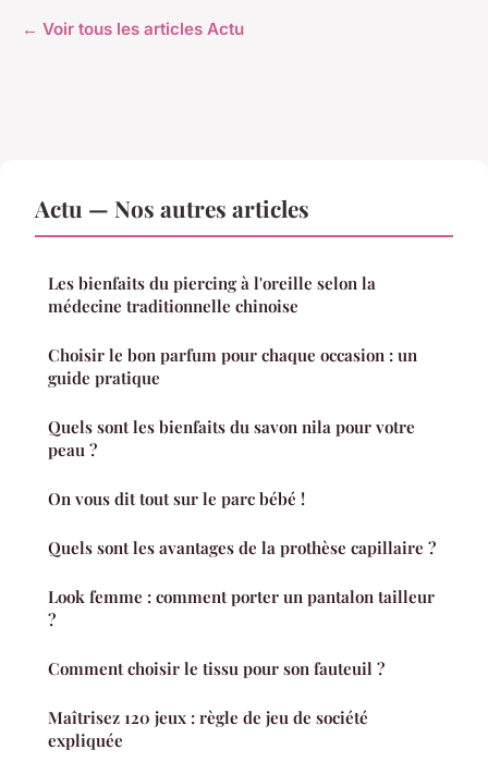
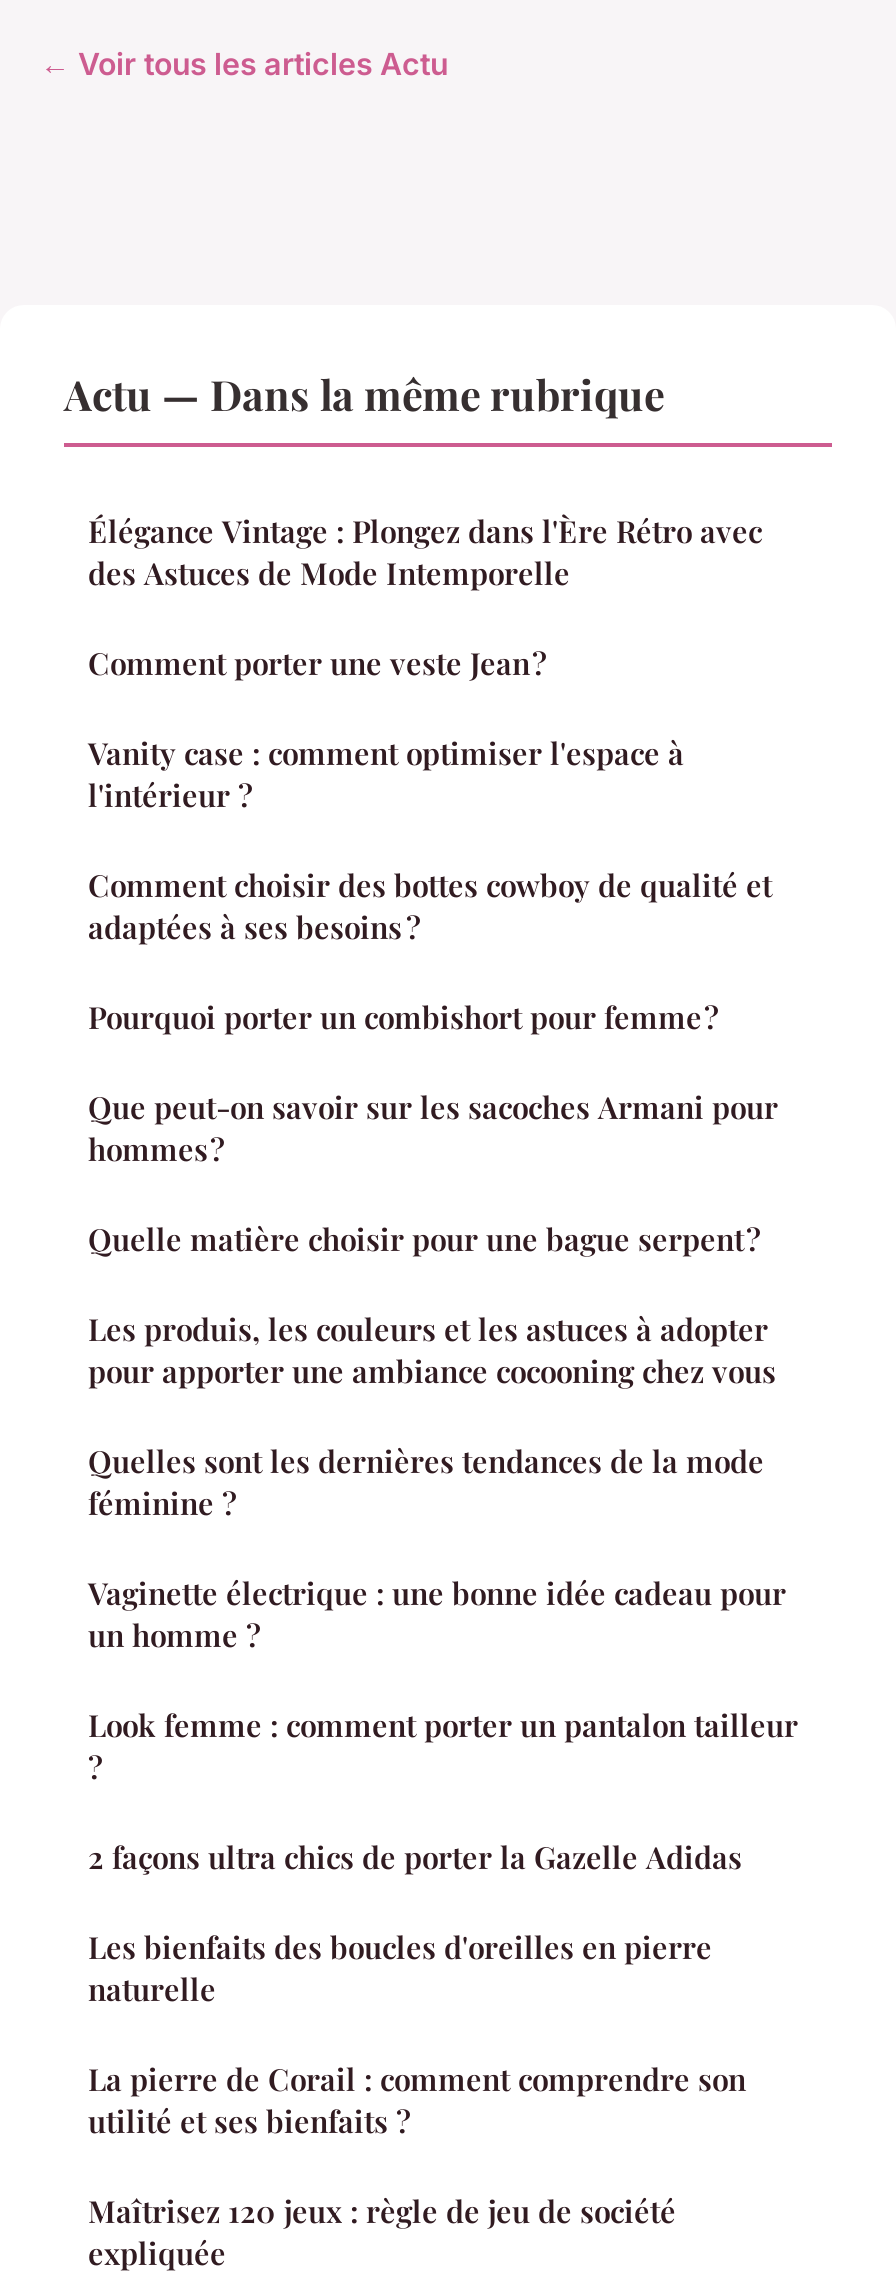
[35,193,436,559] Actu — Nos autres articles | Les bienfaits du piercing à l'oreille selon la | médecine traditionnelle chinoise | Choisir le bon parfum pour chaque occasion : un | guide pratique | Quels sont les bienfaits du savon nila pour votre | peau ? | On vous dit tout sur le parc bébé ! | Quels sont les avantages de la prothèse capillaire ? -> [64,365,786,1655] Actu — Dans la même rubrique | Élégance Vintage : Plongez dans l'Ère Rétro avec | des Astuces de Mode Intemporelle | Comment porter une veste Jean ? | Vanity case : comment optimiser l'espace à | l'intérieur ? | Comment choisir des bottes cowboy de qualité et | adaptées à ses besoins ? | Pourquoi porter un combishort pour femme ? | Que peut-on savoir sur les sacoches Armani pour | hommes ? | Quelle matière choisir pour une bague serpent ? | Les produis, les couleurs et les astuces à adopter | pour apporter une ambiance cocooning chez vous | Quelles sont les dernières tendances de la mode | féminine ? | Vaginette électrique : une bonne idée cadeau pour | un homme ?
[48,658,385,679] Comment choisir le tissu pour son fauteuil ? -> [88,1837,746,2141] 2 façons ultra chics de porter la Gazelle Adidas | Les bienfaits des boucles d'oreilles en pierre | naturelle | La pierre de Corail : comment comprendre son | utilité et ses bienfaits ?

